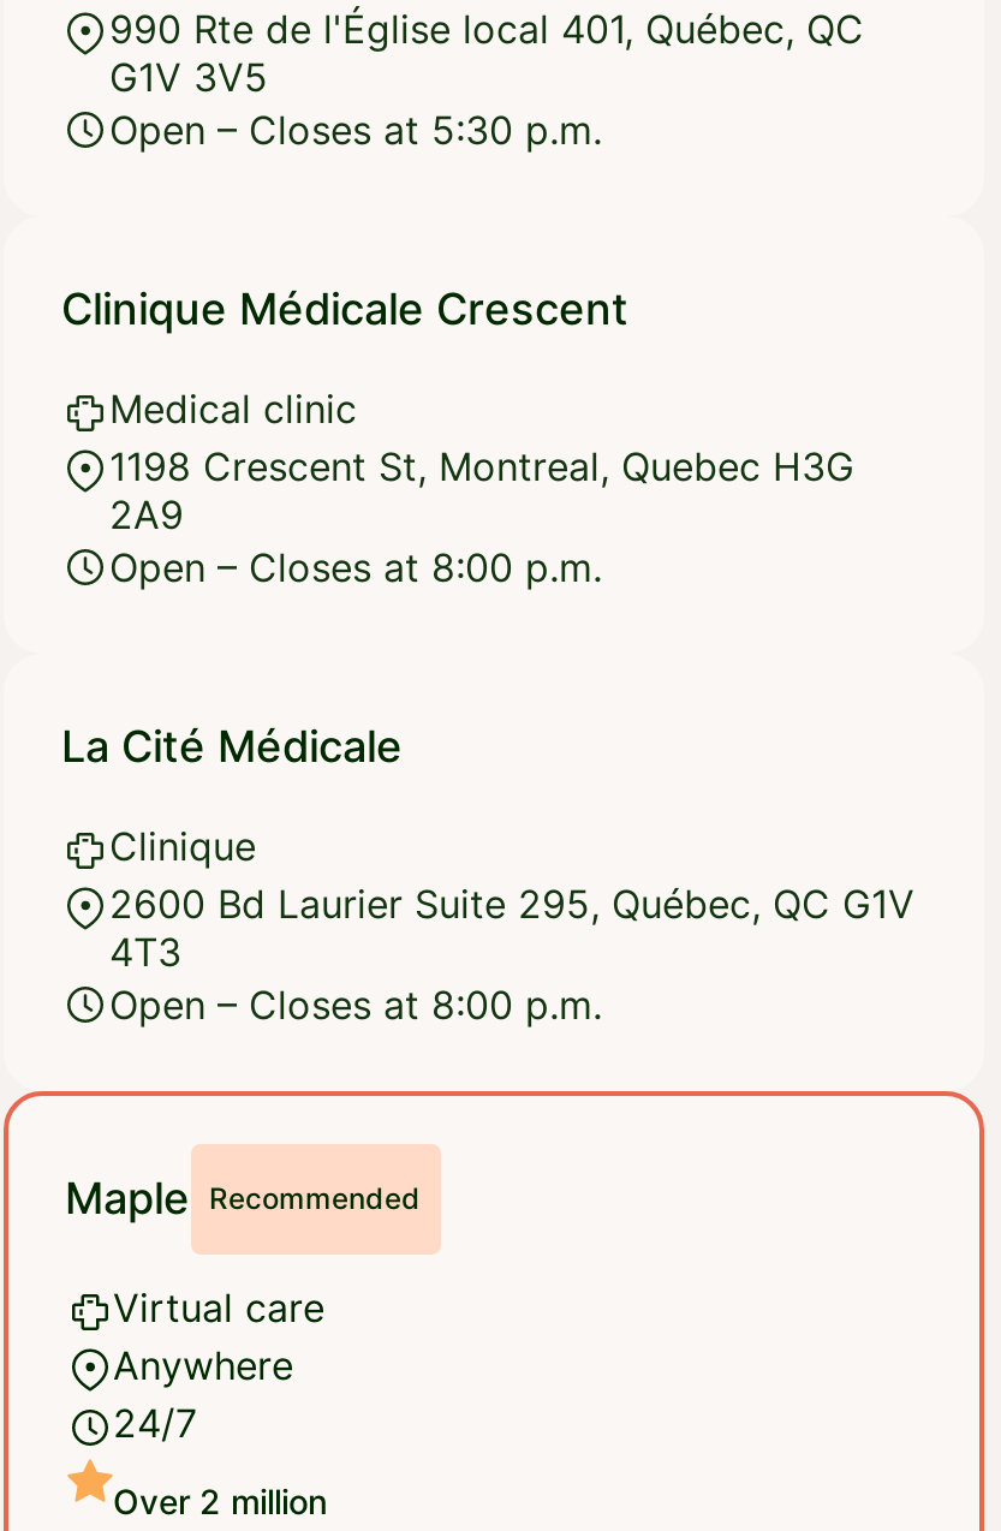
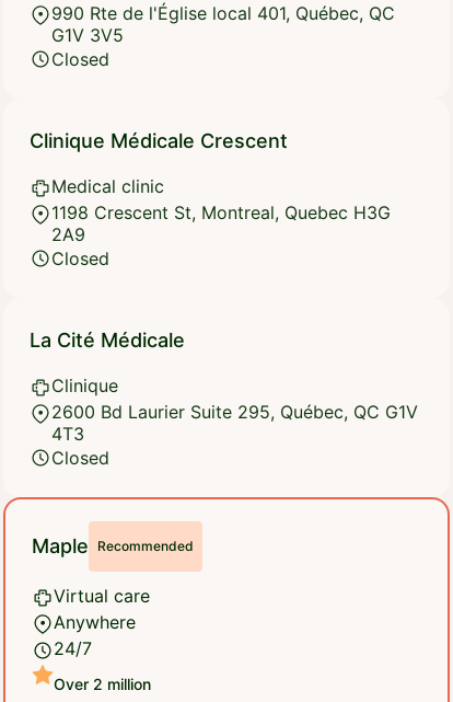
[109,106,602,154] Open – Closes at 5:30 p.m. -> [51,48,109,70] Closed
[109,543,602,591] Open – Closes at 8:00 p.m. -> [51,248,109,269] Closed
[109,981,602,1029] Open – Closes at 8:00 p.m. -> [51,447,109,469] Closed

